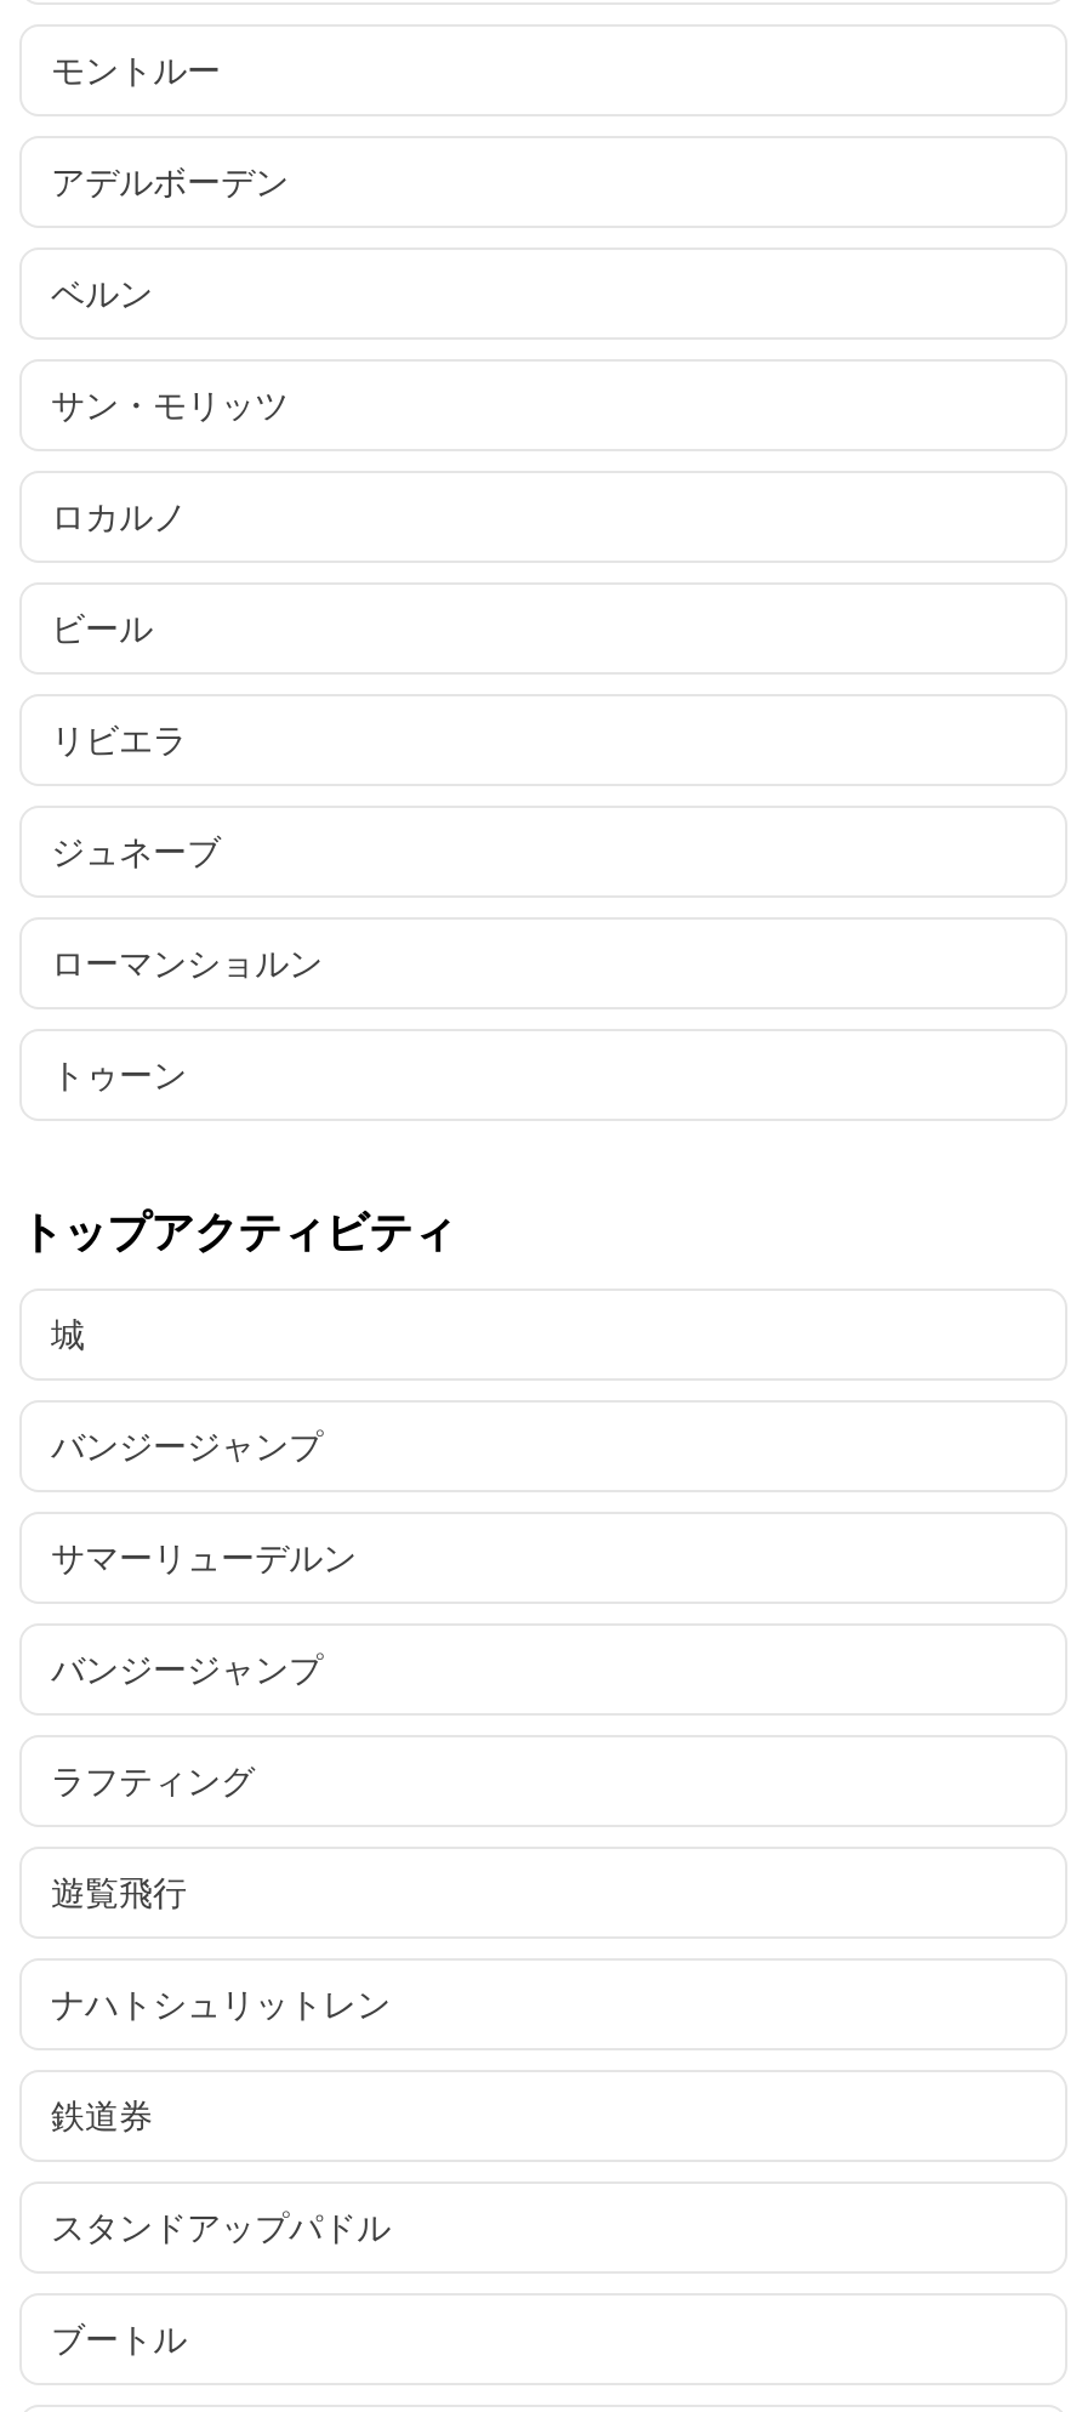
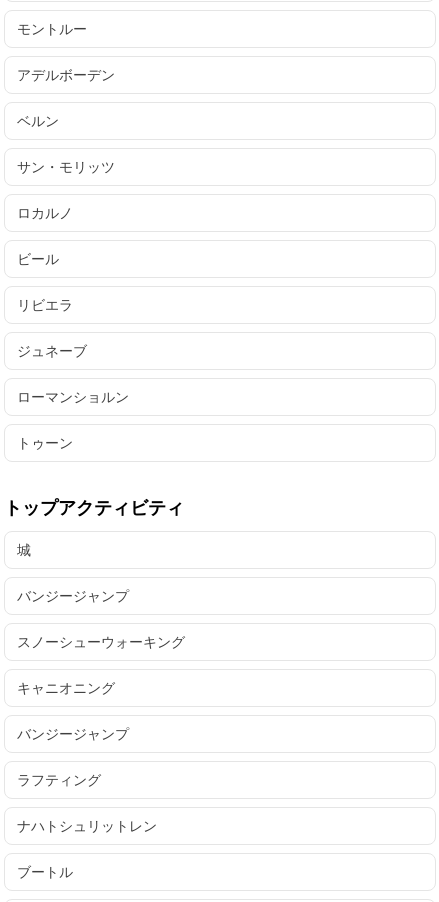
[51,1536,357,1577] サマーリューデルン -> [17,633,185,696] スノーシューウォーキング | キャニオニング
moved [51,1648,323,1801] -> [17,725,129,788]: バンジージャンプ | ラフティング
[51,1871,187,1912] 遊覧飛行 -> none
[51,2094,391,2247] 鉄道券 | スタンドアップパドル -> none

